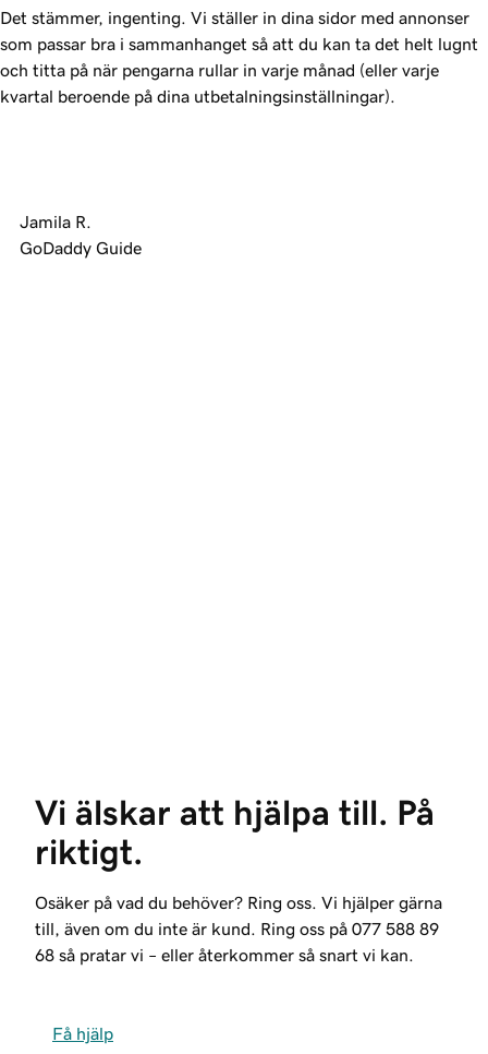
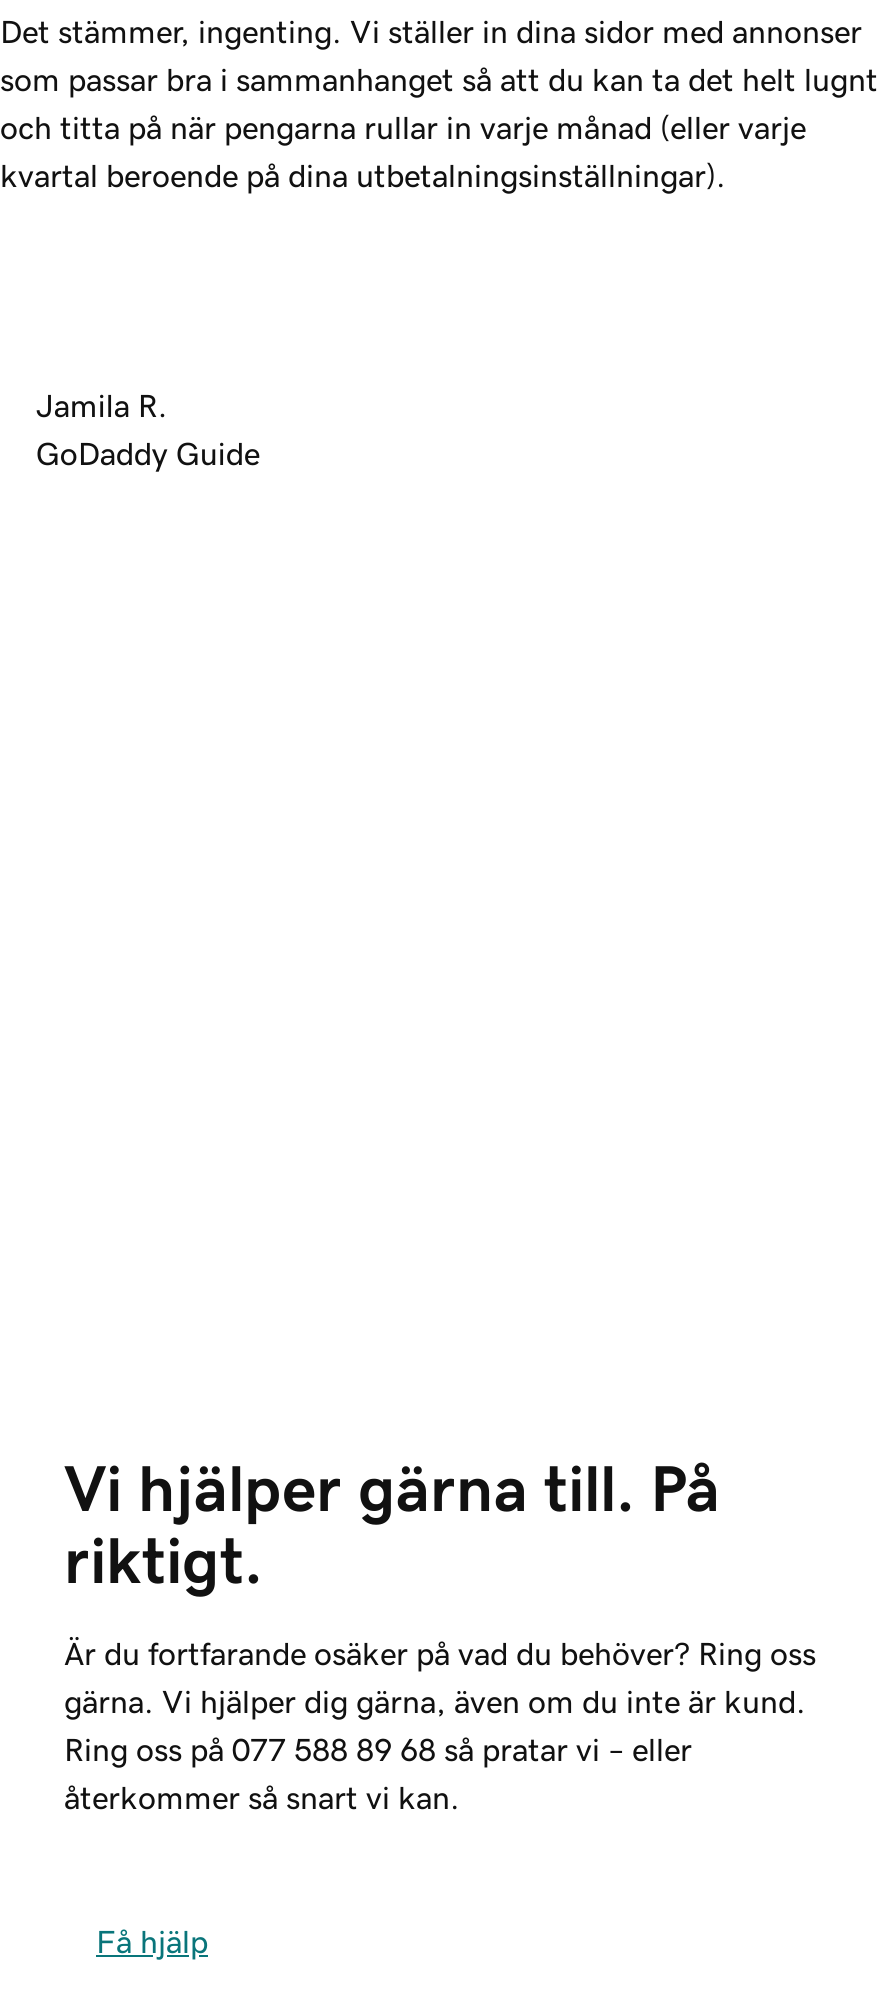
[35,796,443,831] Vi älskar att hjälpa till. På -> [64,1457,736,1521] Vi hjälper gärna till. På
[35,894,442,964] Osäker på vad du behöver? Ring oss. Vi hjälper gärna | till, även om du inte är kund. Ring oss på 077 588 89 | 68 så pratar vi – eller återkommer så snart vi kan. -> [64,1637,816,1813] Är du fortfarande osäker på vad du behöver? Ring oss | gärna. Vi hjälper dig gärna, även om du inte är kund. | Ring oss på 077 588 89 68 så pratar vi – eller | återkommer så snart vi kan.

